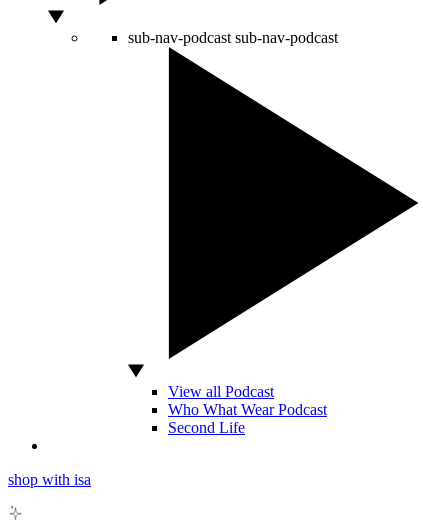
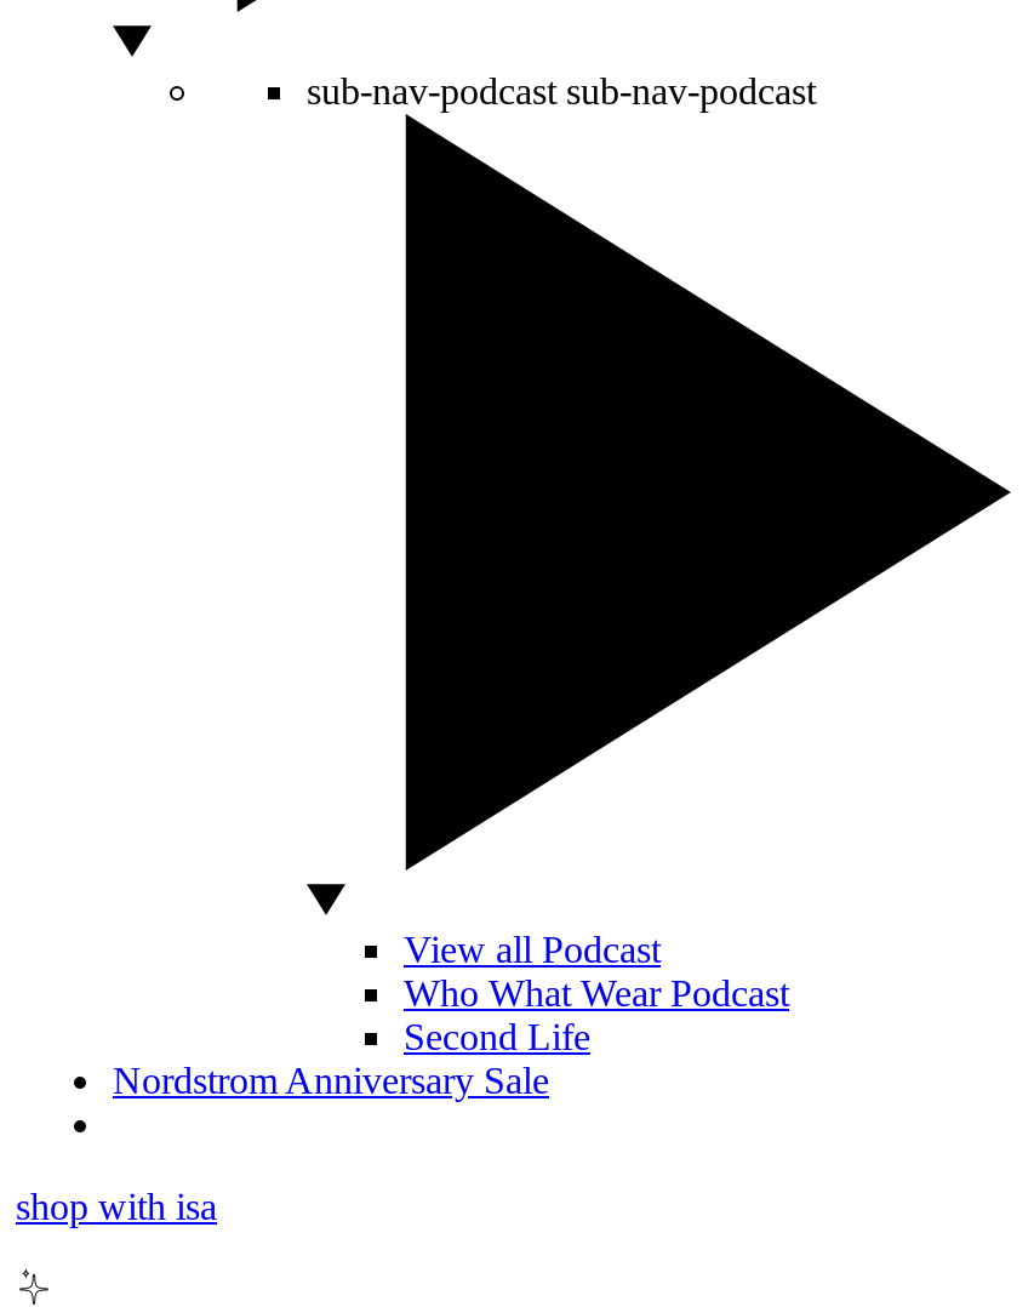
none -> [113,1058,549,1100] Nordstrom Anniversary Sale

